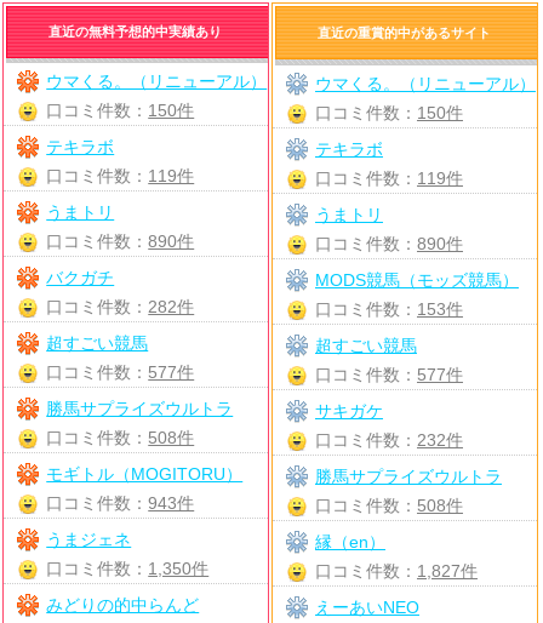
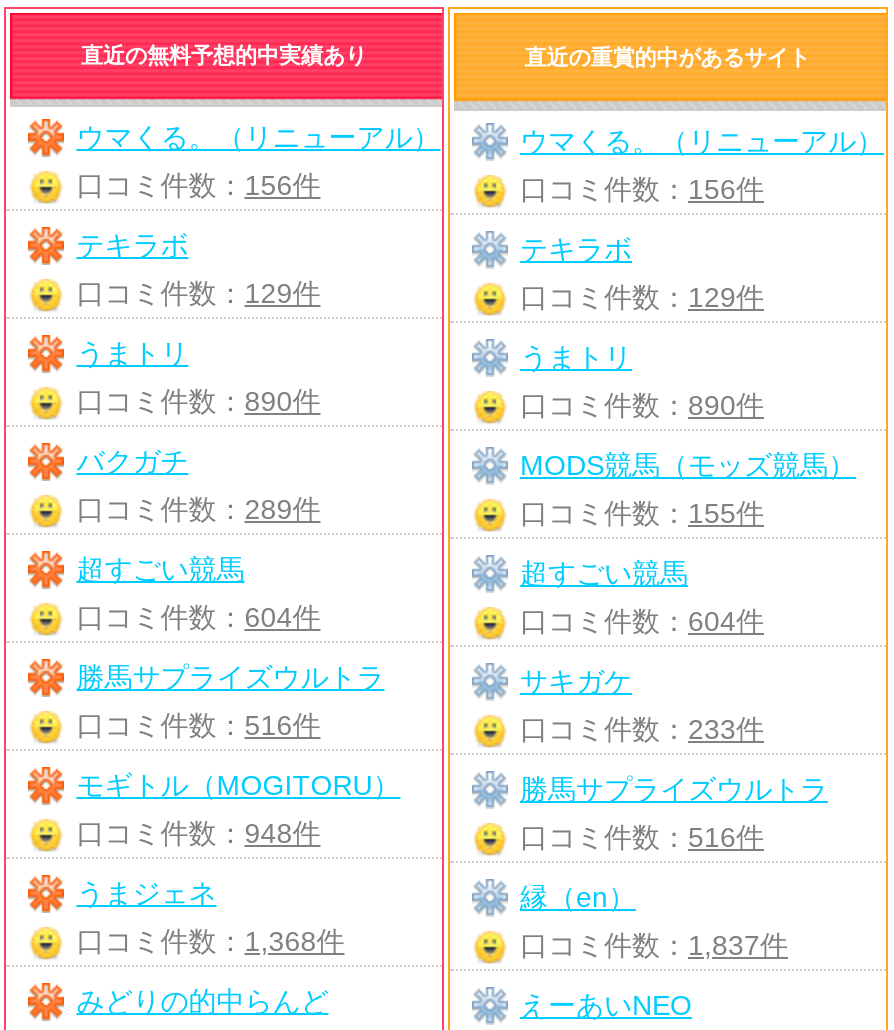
[46,101,194,120] 口コミ件数：150件 -> [76,169,320,201] 口コミ件数：156件
[315,103,463,122] 口コミ件数：150件 -> [520,173,764,205] 口コミ件数：156件
[46,166,194,185] 口コミ件数：119件 -> [76,277,320,309] 口コミ件数：129件
[315,168,463,188] 口コミ件数：119件 -> [520,281,764,313] 口コミ件数：129件
[46,297,194,316] 口コミ件数：282件 -> [76,493,320,525] 口コミ件数：289件
[315,299,463,319] 口コミ件数：153件 -> [520,497,764,529] 口コミ件数：155件
[46,362,194,382] 口コミ件数：577件 -> [76,601,320,633] 口コミ件数：604件
[315,365,463,384] 口コミ件数：577件 -> [520,605,764,637] 口コミ件数：604件
[46,428,194,447] 口コミ件数：508件 -> [76,709,320,741] 口コミ件数：516件
[315,430,463,450] 口コミ件数：232件 -> [520,713,764,745] 口コミ件数：233件
[46,493,194,513] 口コミ件数：943件 -> [76,817,320,849] 口コミ件数：948件
[315,496,463,515] 口コミ件数：508件 -> [520,821,764,853] 口コミ件数：516件
[46,559,209,578] 口コミ件数：1,350件 -> [76,925,344,957] 口コミ件数：1,368件
[315,561,478,581] 口コミ件数：1,827件 -> [520,929,788,961] 口コミ件数：1,837件

